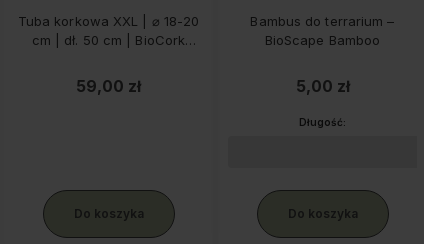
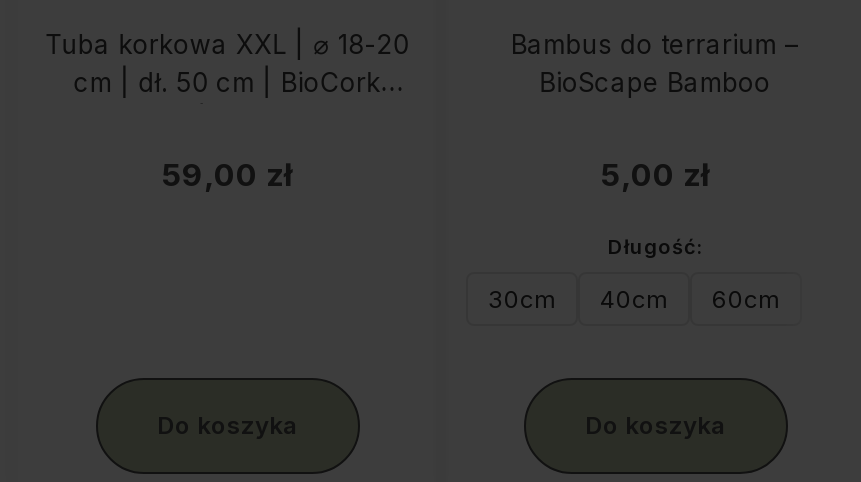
none -> [488,284,780,314] 30cm | 40cm | 60cm

